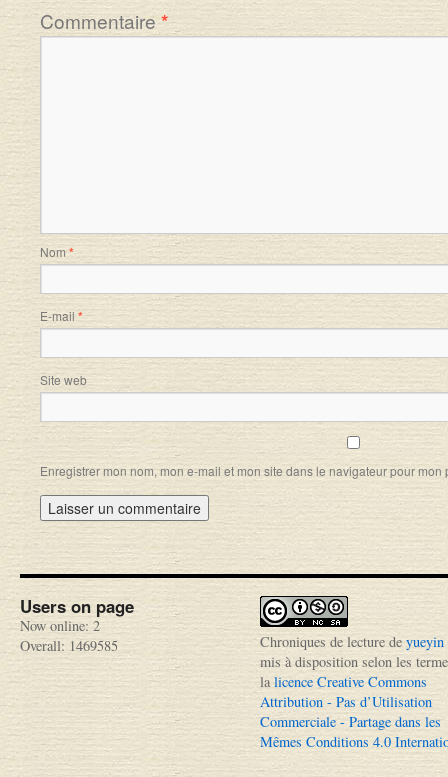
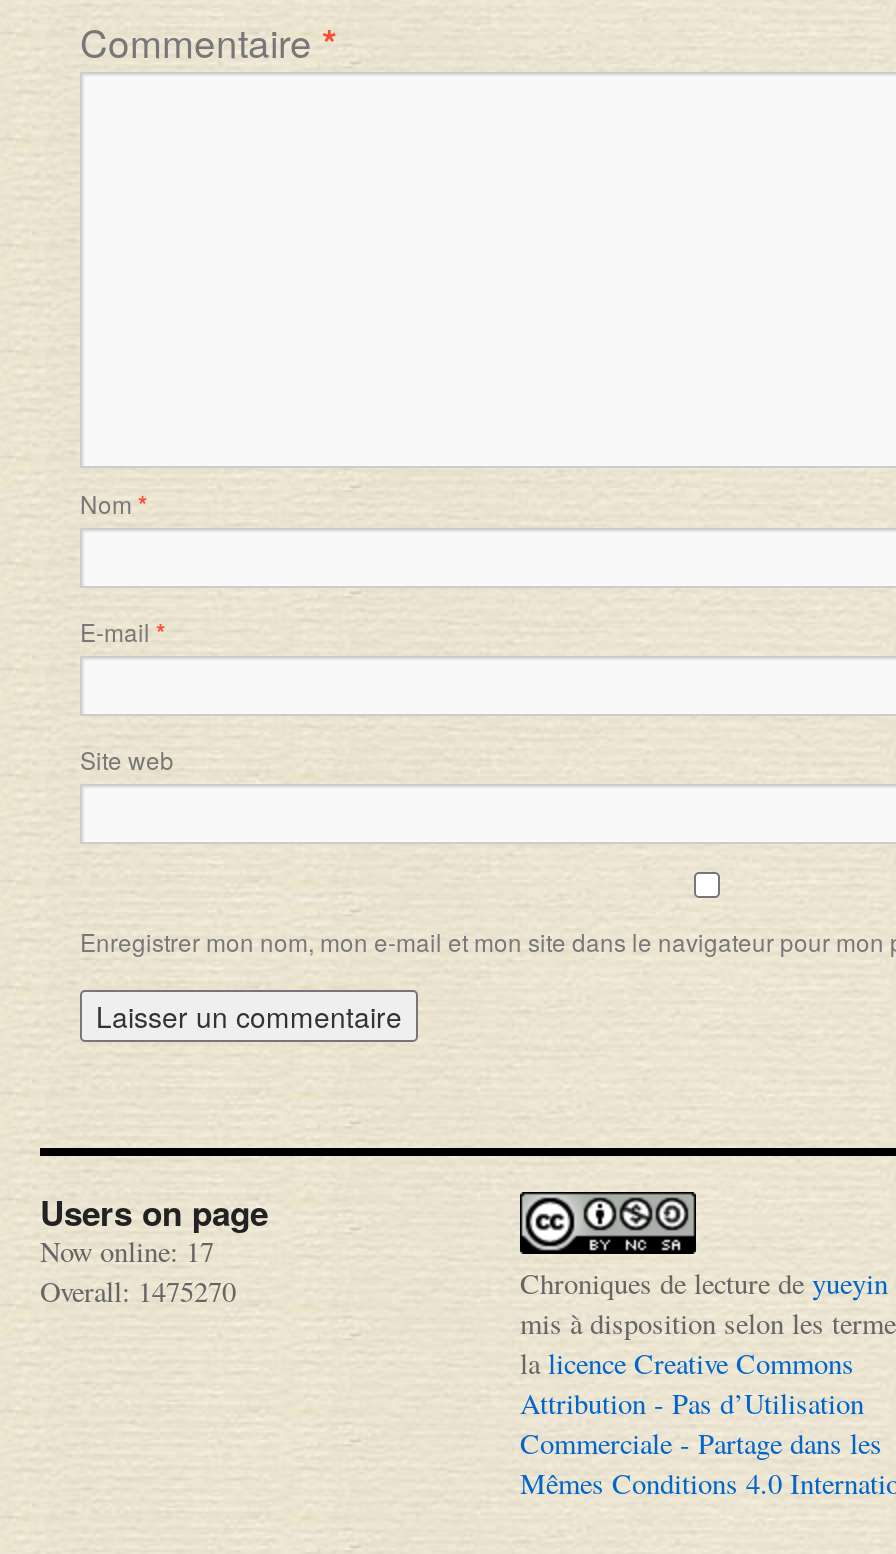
[20,616,100,635] Now online: 2 -> [40,1232,214,1270] Now online: 17
[20,636,118,655] Overall: 1469585 -> [40,1272,236,1310] Overall: 1475270

